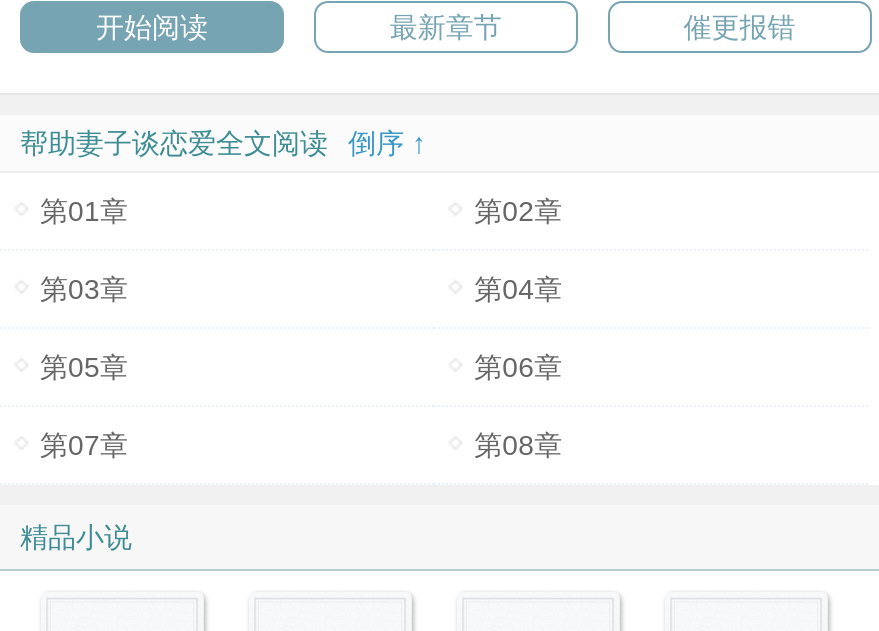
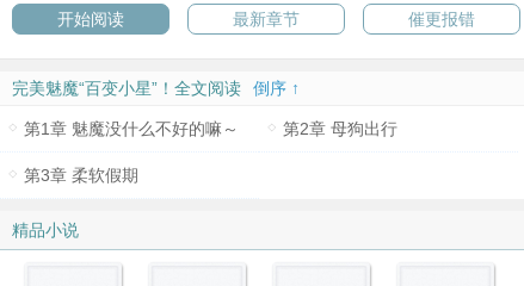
[20,128,328,160] 帮助妻子谈恋爱全文阅读 -> [12,79,241,98] 完美魅魔“百变小星”！全文阅读
[40,196,562,462] 第01章 | 第02章 | 第03章 | 第04章 | 第05章 | 第06章 | 第07章 | 第08章 -> [24,120,398,185] 第1章 魅魔没什么不好的嘛～ | 第2章 母狗出行 | 第3章 柔软假期

